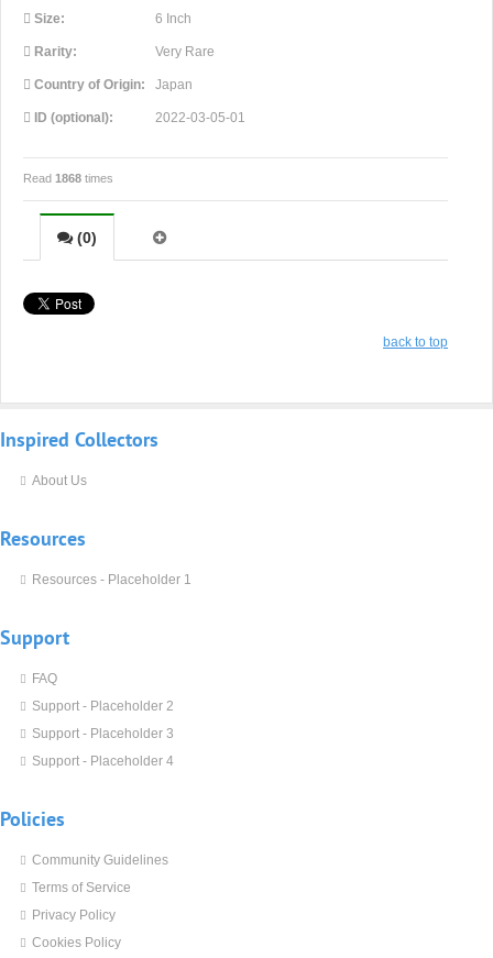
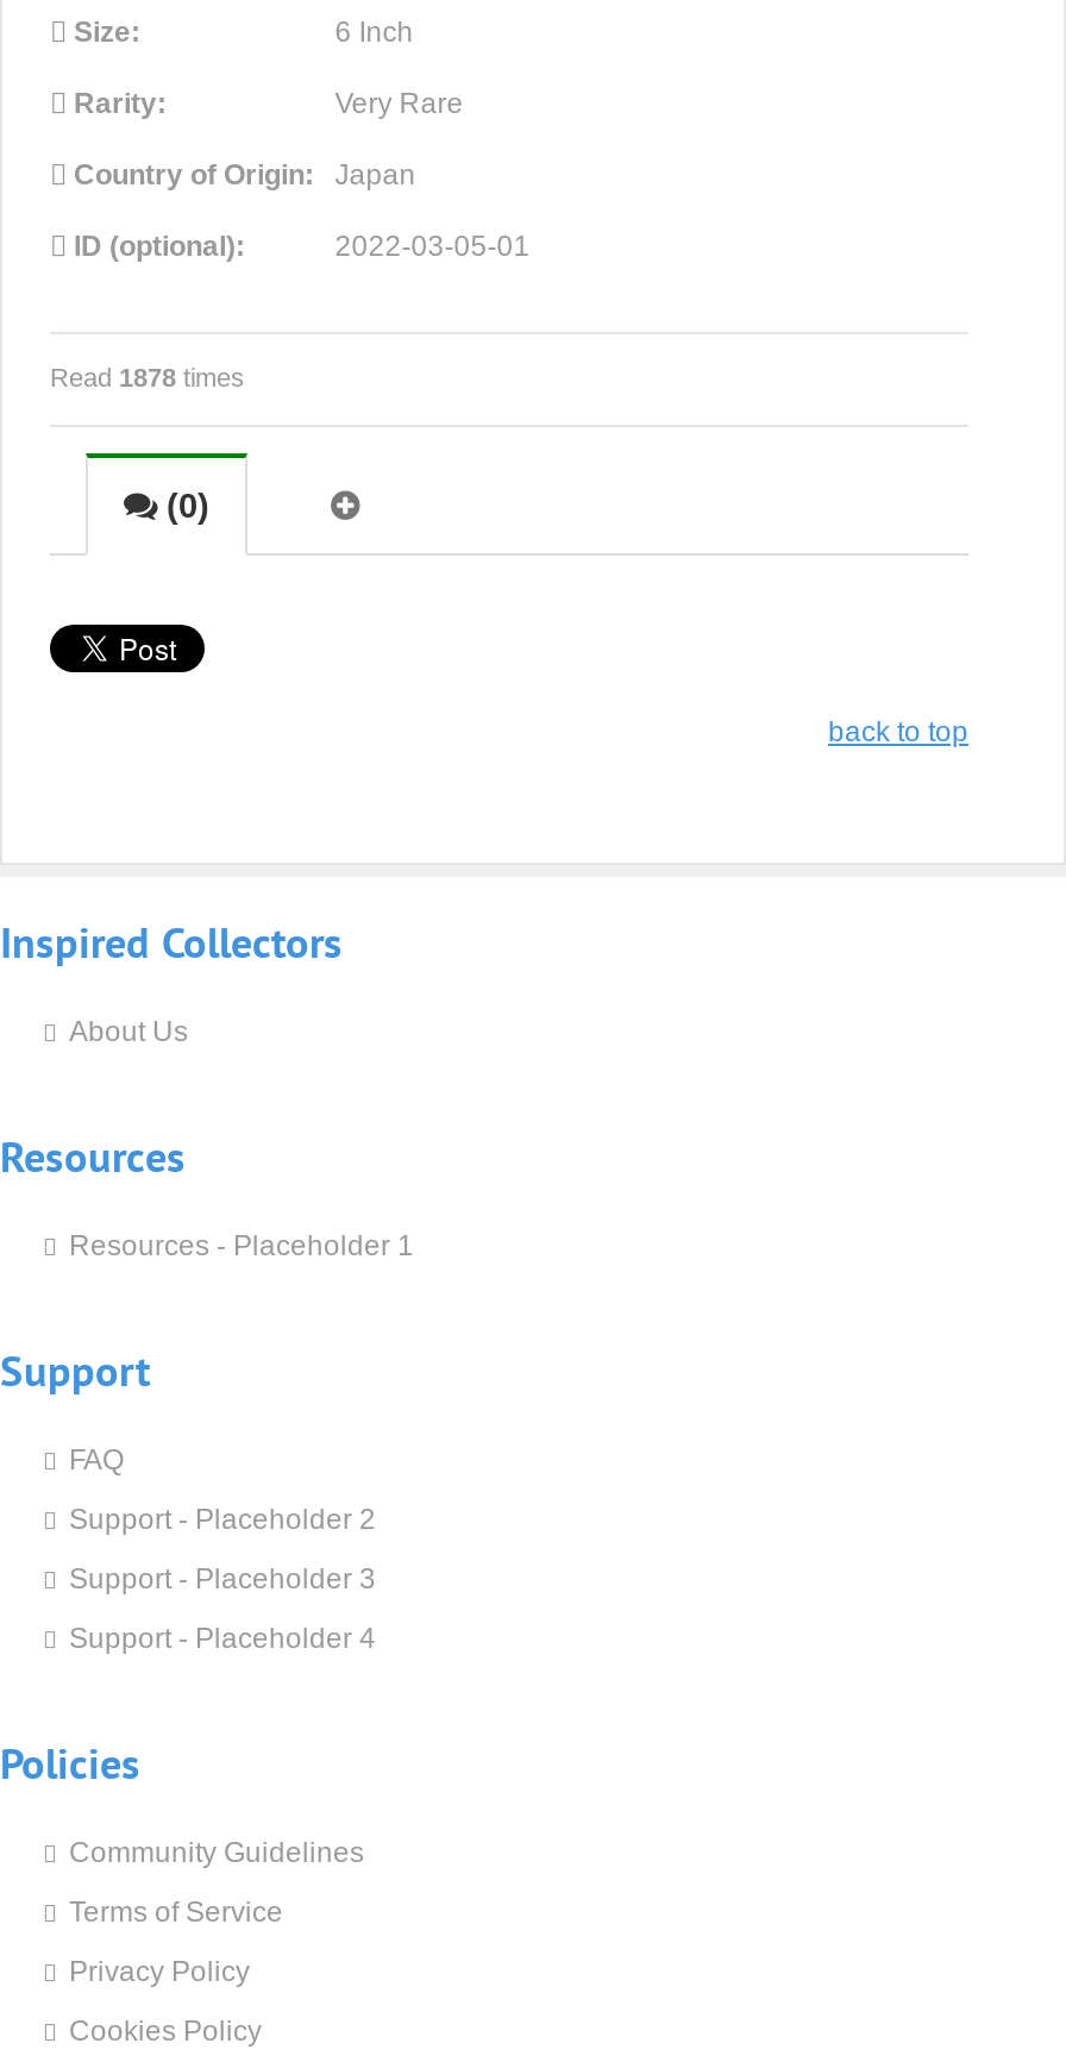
[23,171,113,185] Read 1868 times -> [50,362,245,391] Read 1878 times

